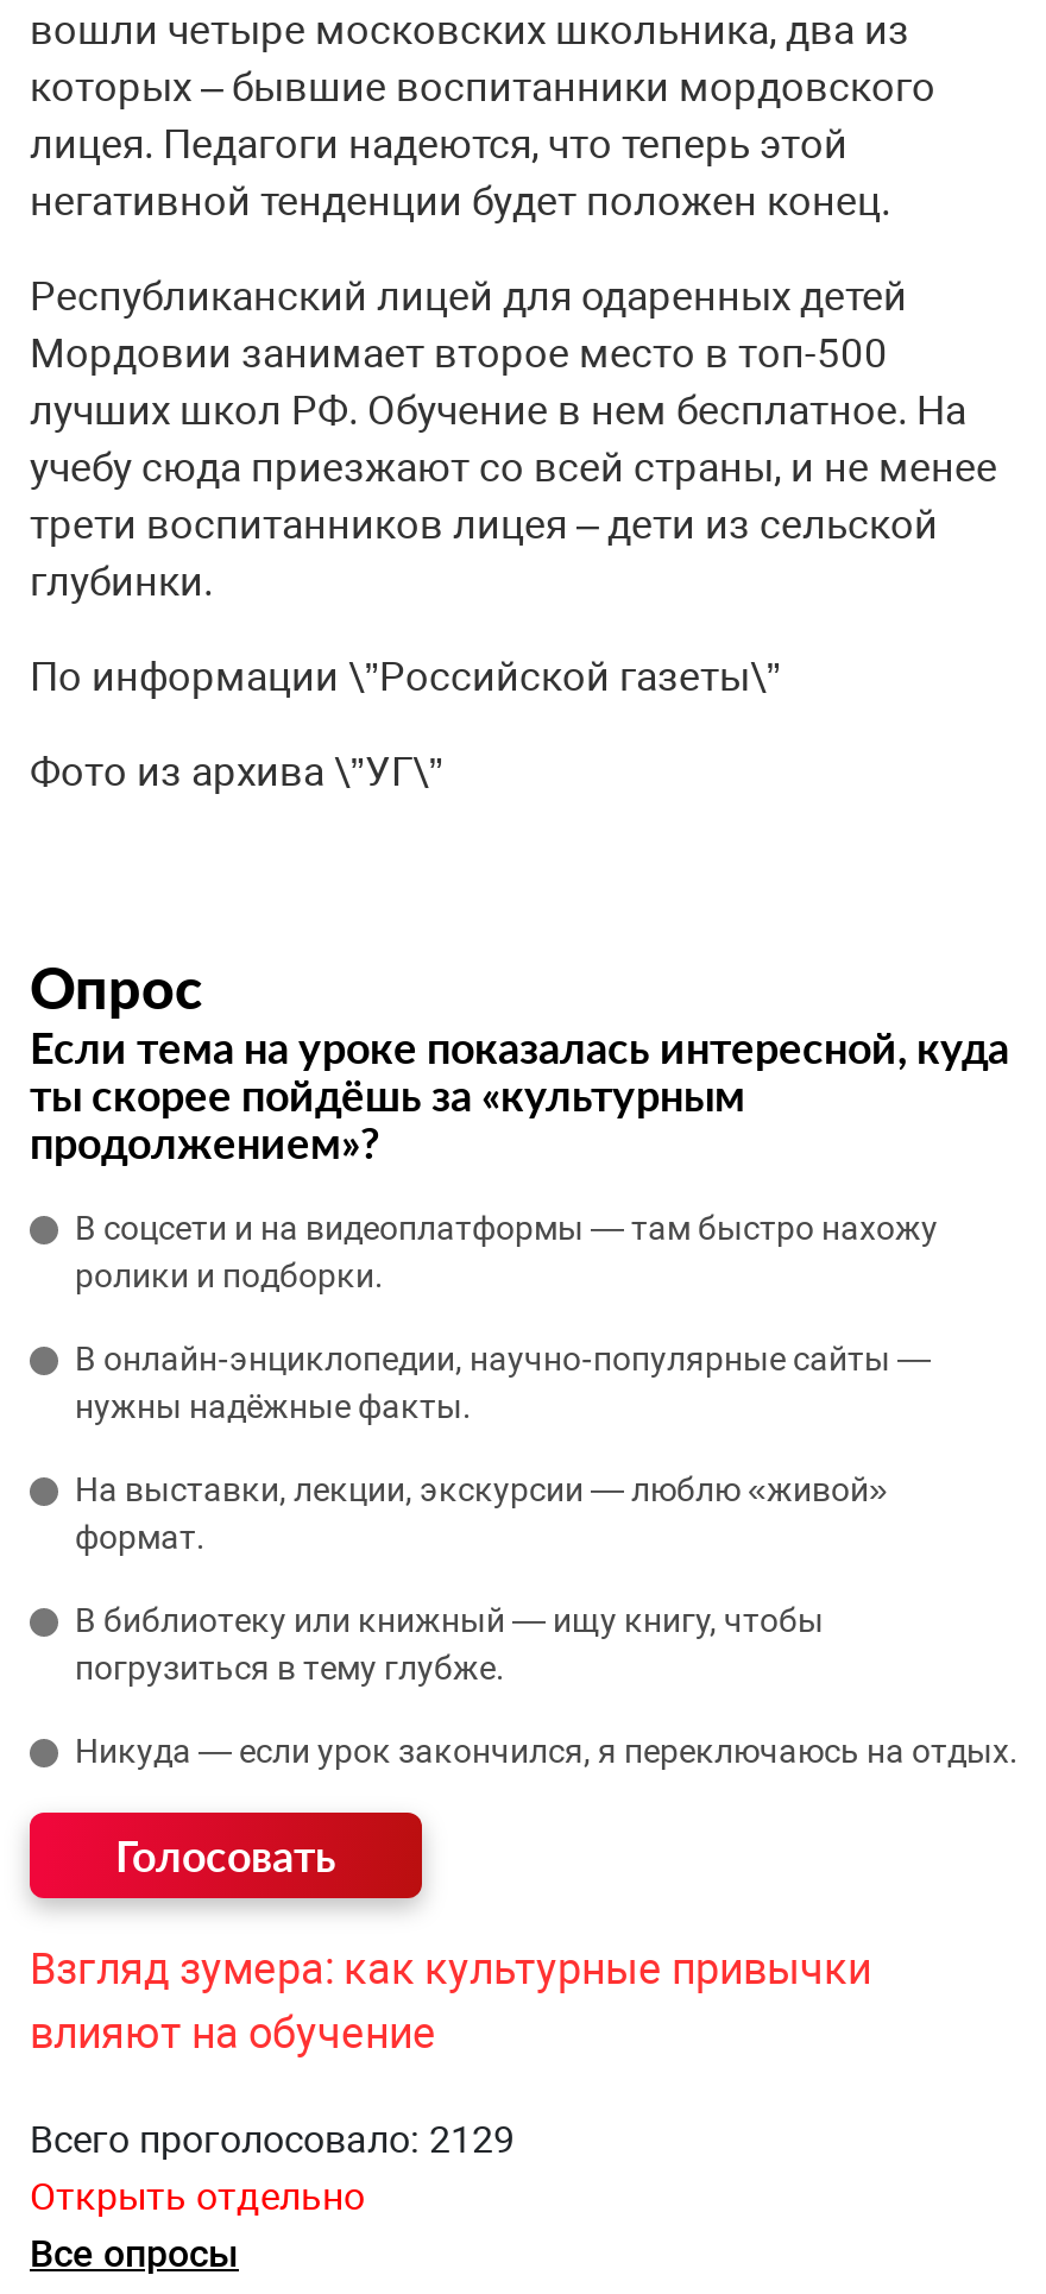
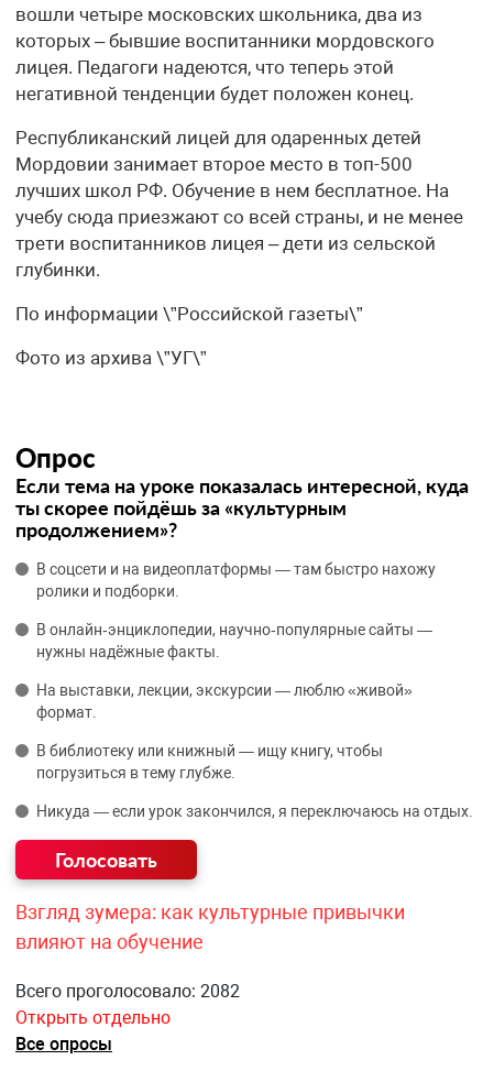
[30,2118,515,2163] Всего проголосовало: 2129 -> [15,981,240,1002] Всего проголосовало: 2082

